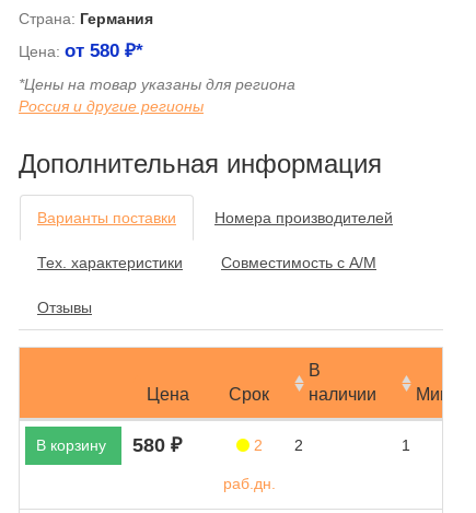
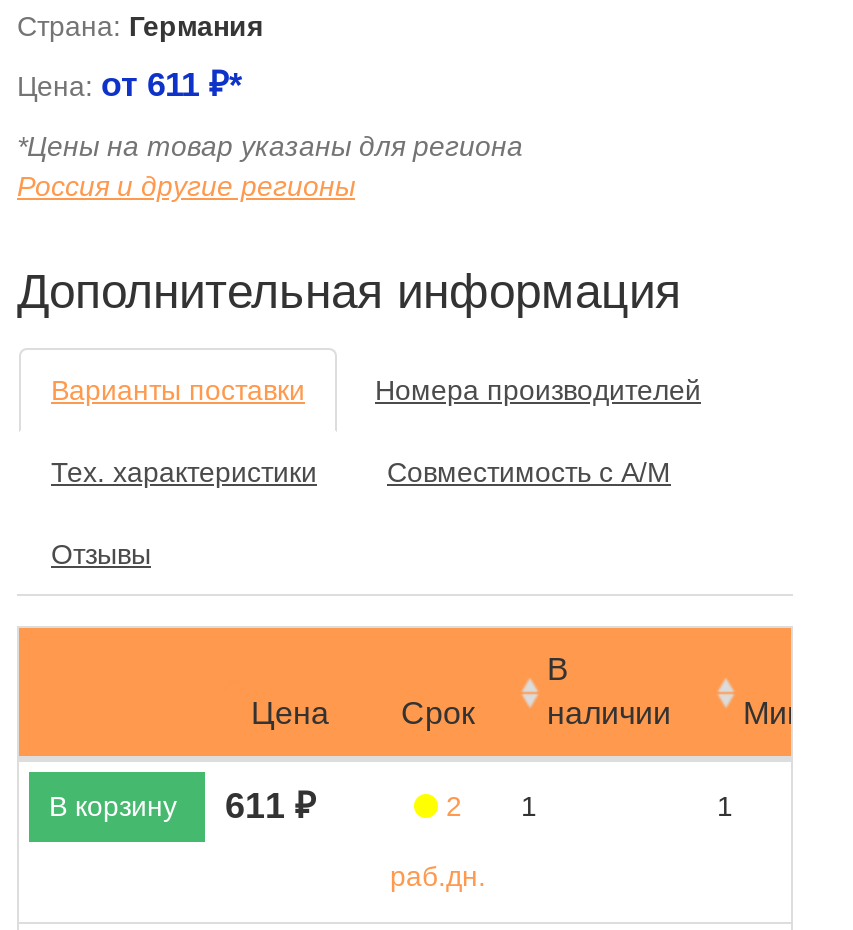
[19,40,143,61] Цена: от 580 ₽* -> [17,66,243,104] Цена: от 611 ₽*
[36,434,182,456] В корзину 580 ₽ -> [49,786,315,826] В корзину 611 ₽
[249,436,303,454] 2 2 -> [438,790,537,822] 2 1

